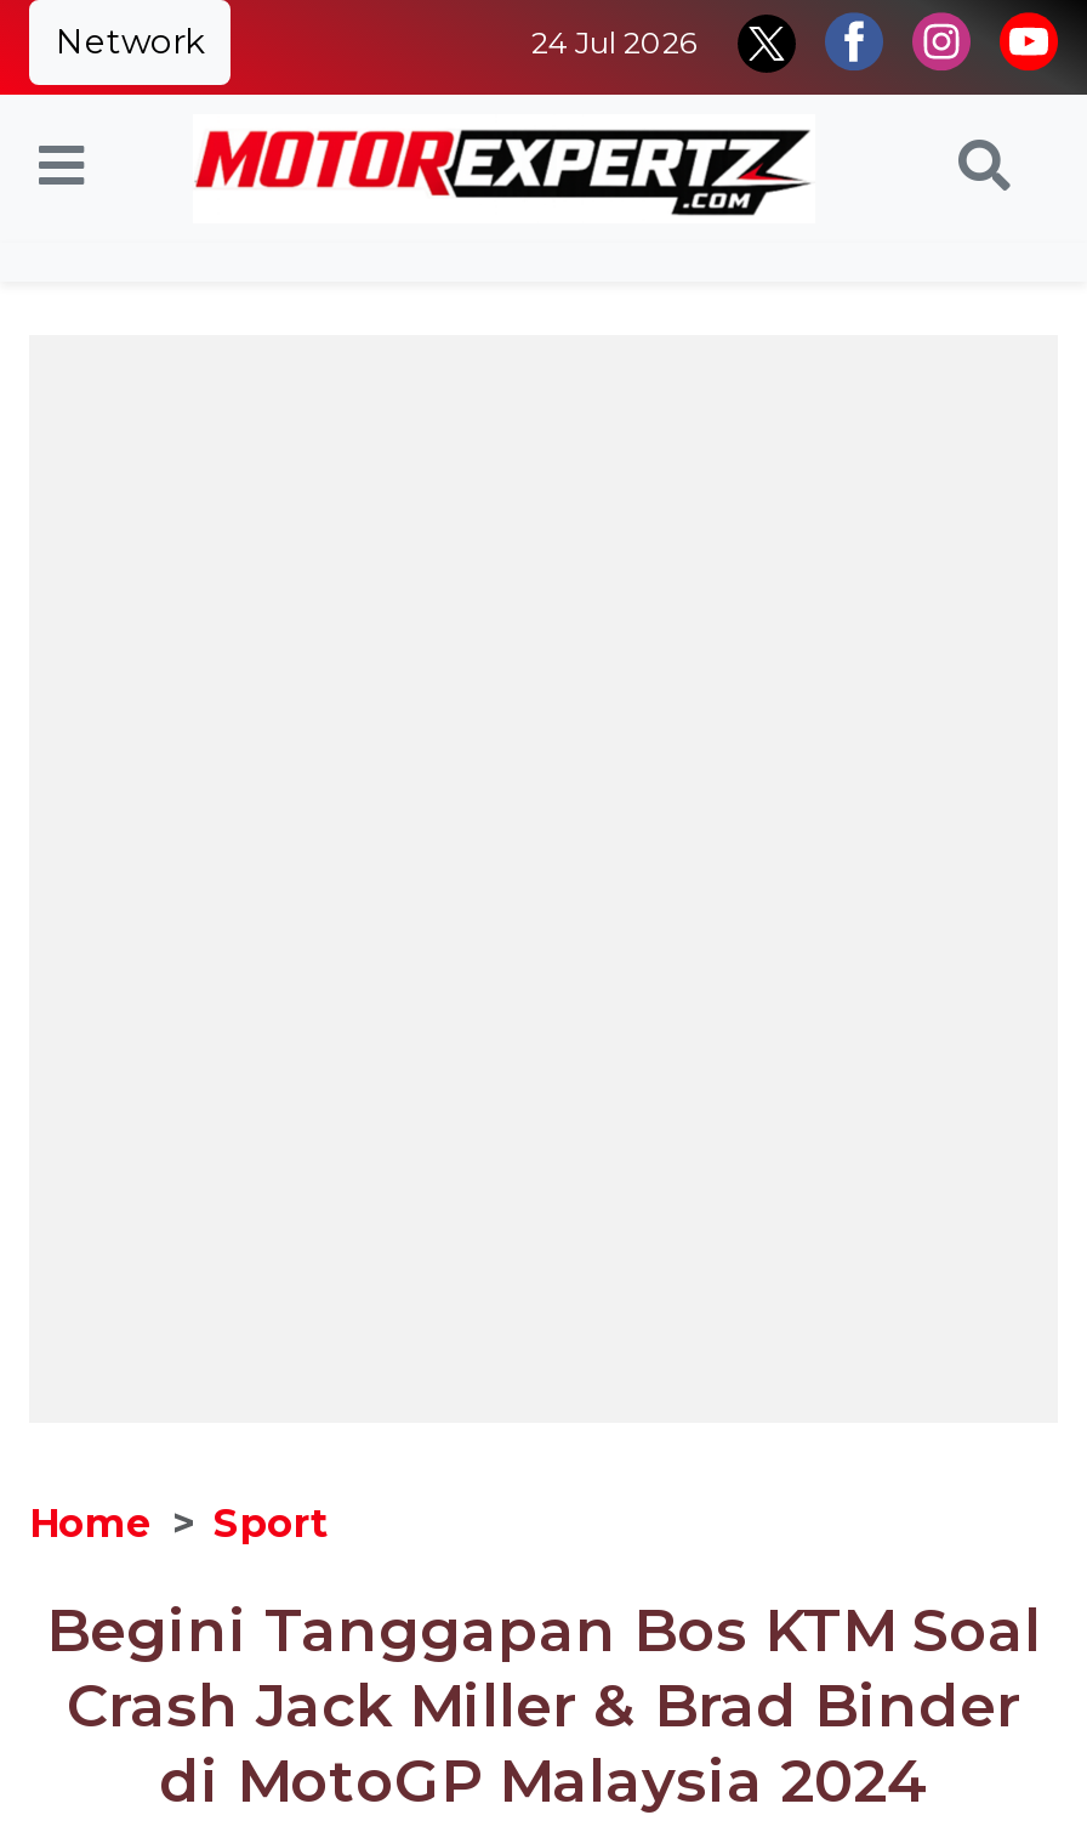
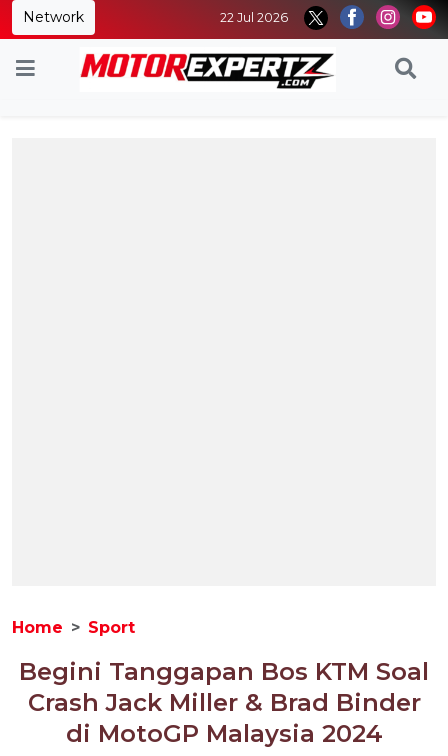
[531,24,699,61] 24 Jul 2026 -> [220,10,288,25] 22 Jul 2026

